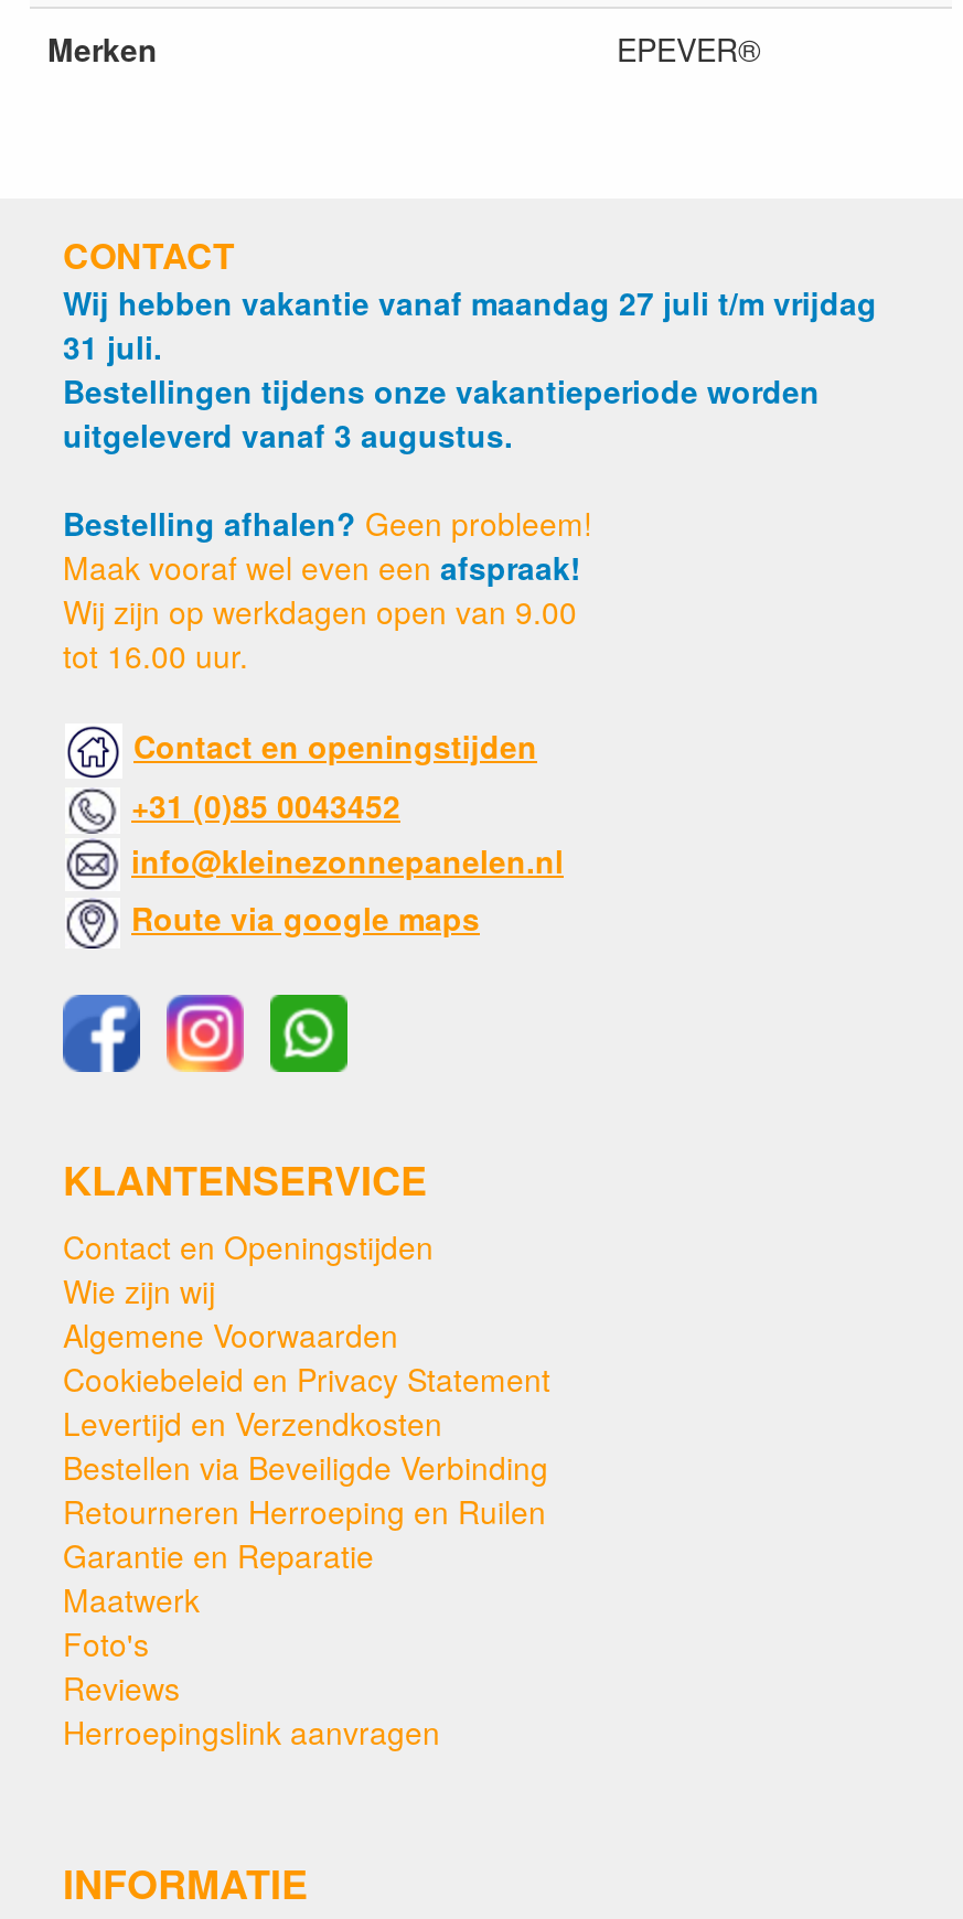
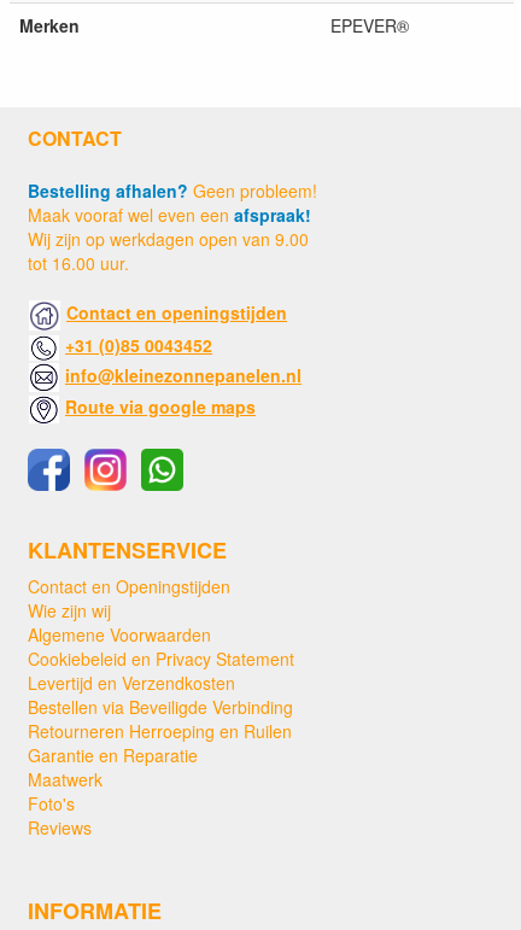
[63,280,877,456] Wij hebben vakantie vanaf maandag 27 juli t/m vrijdag | 31 juli. | Bestellingen tijdens onze vakantieperiode worden | uitgeleverd vanaf 3 augustus. -> none
[63,1709,440,1753] Herroepingslink aanvragen -> none

